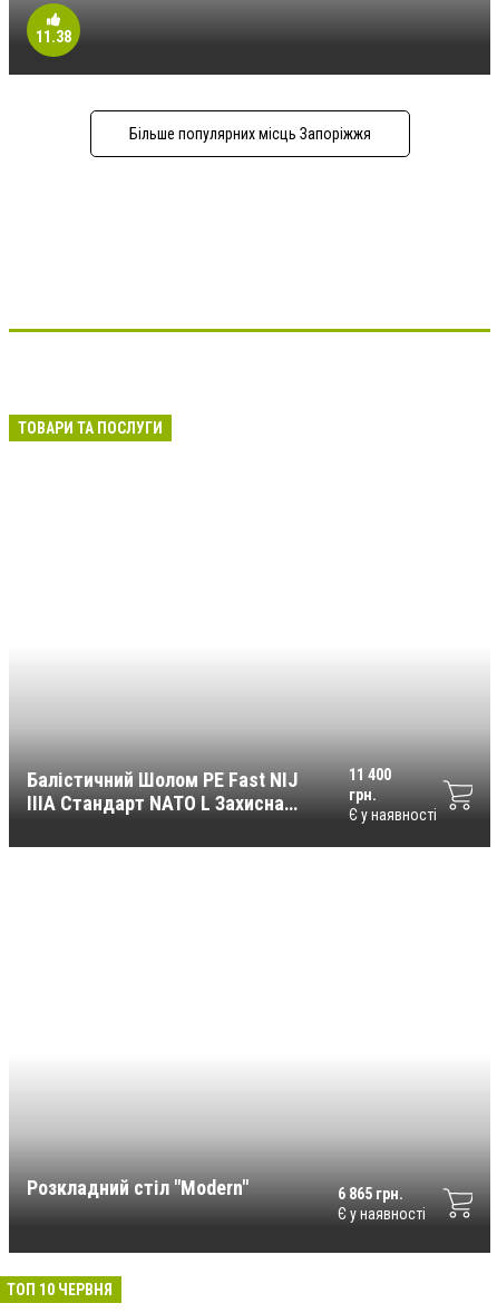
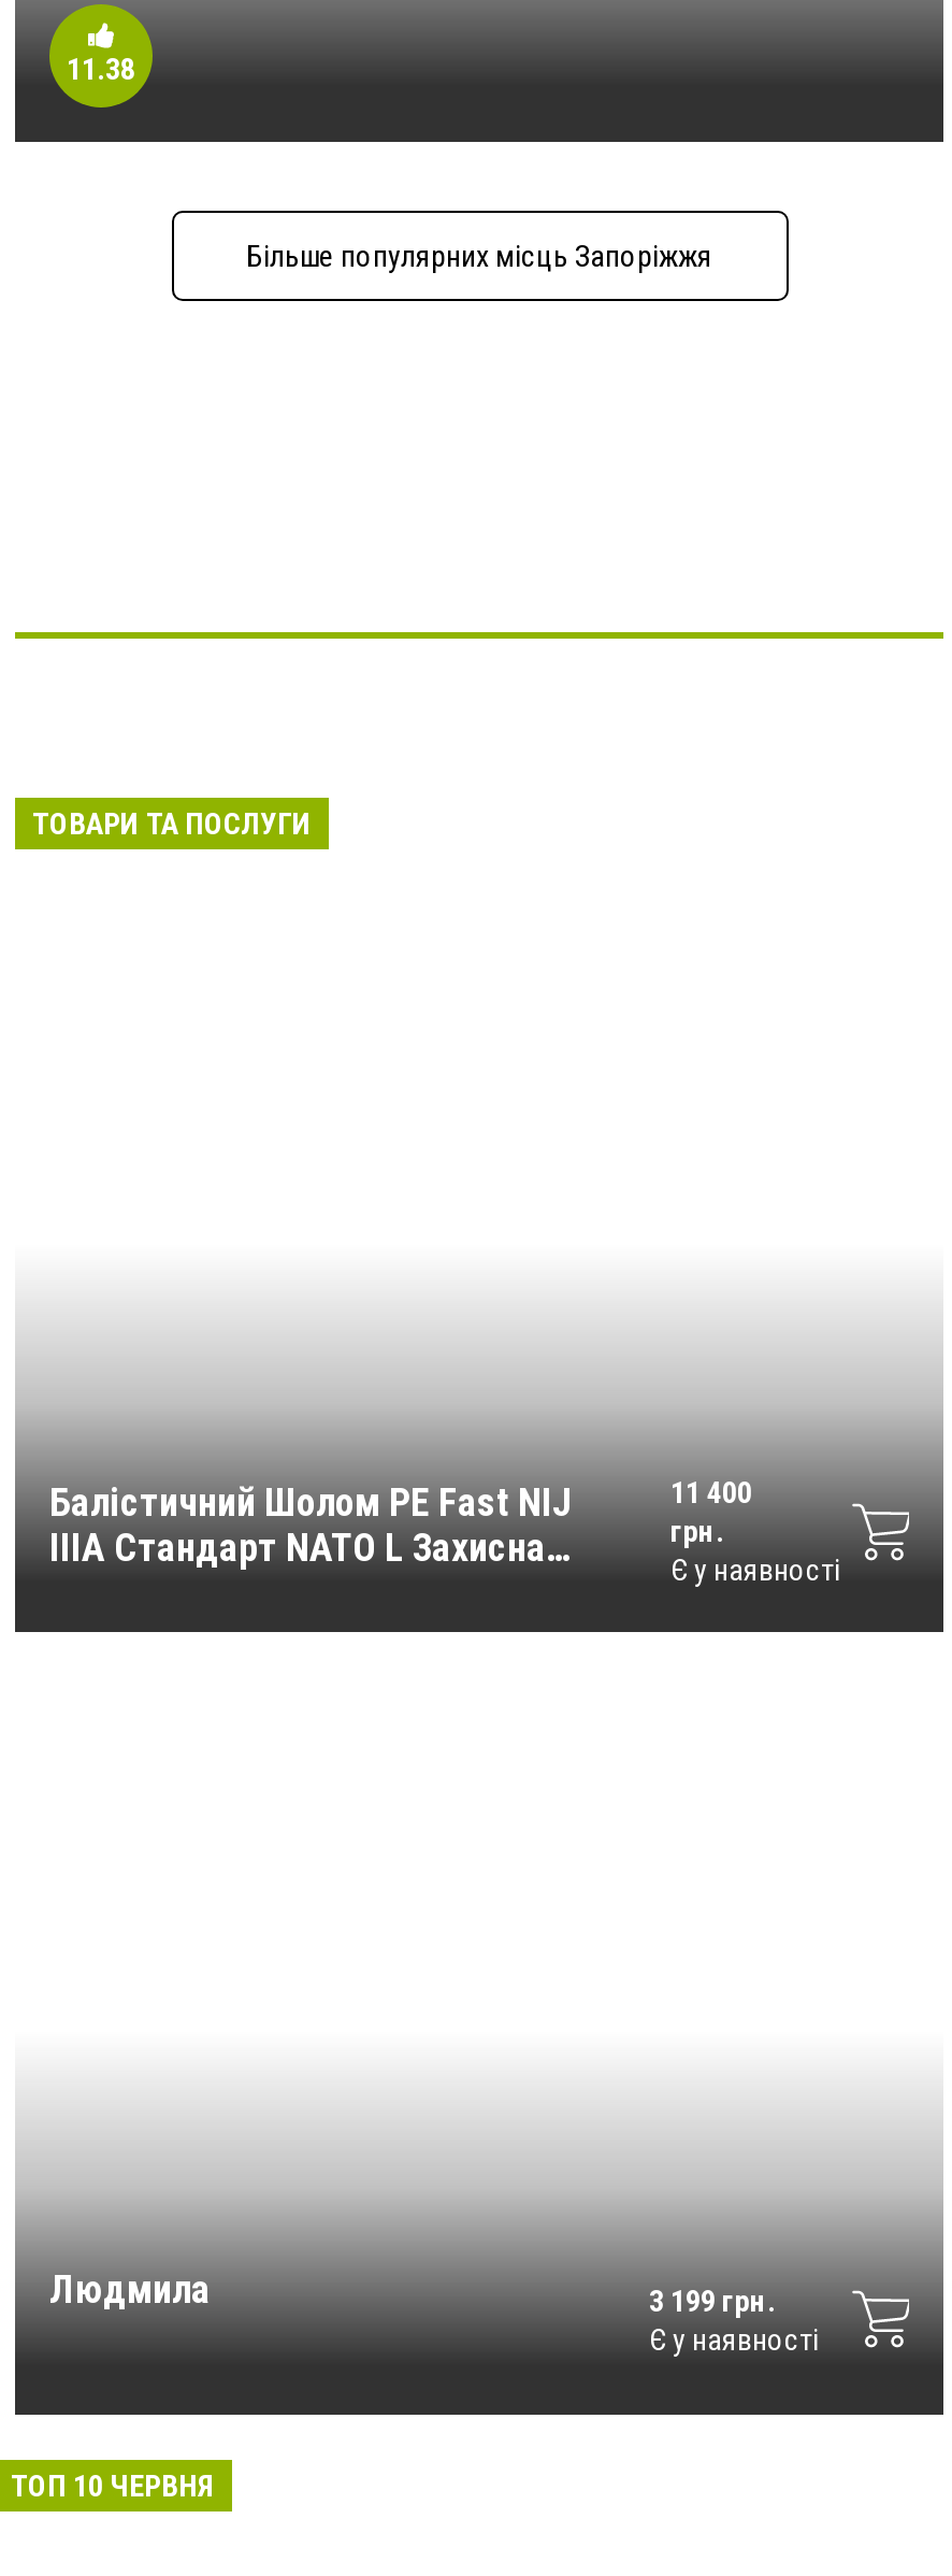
[27,1176,403,1202] Розкладний стіл "Modern" | 6 865 грн. -> [49,2267,776,2318] Людмила | 3 199 грн.

